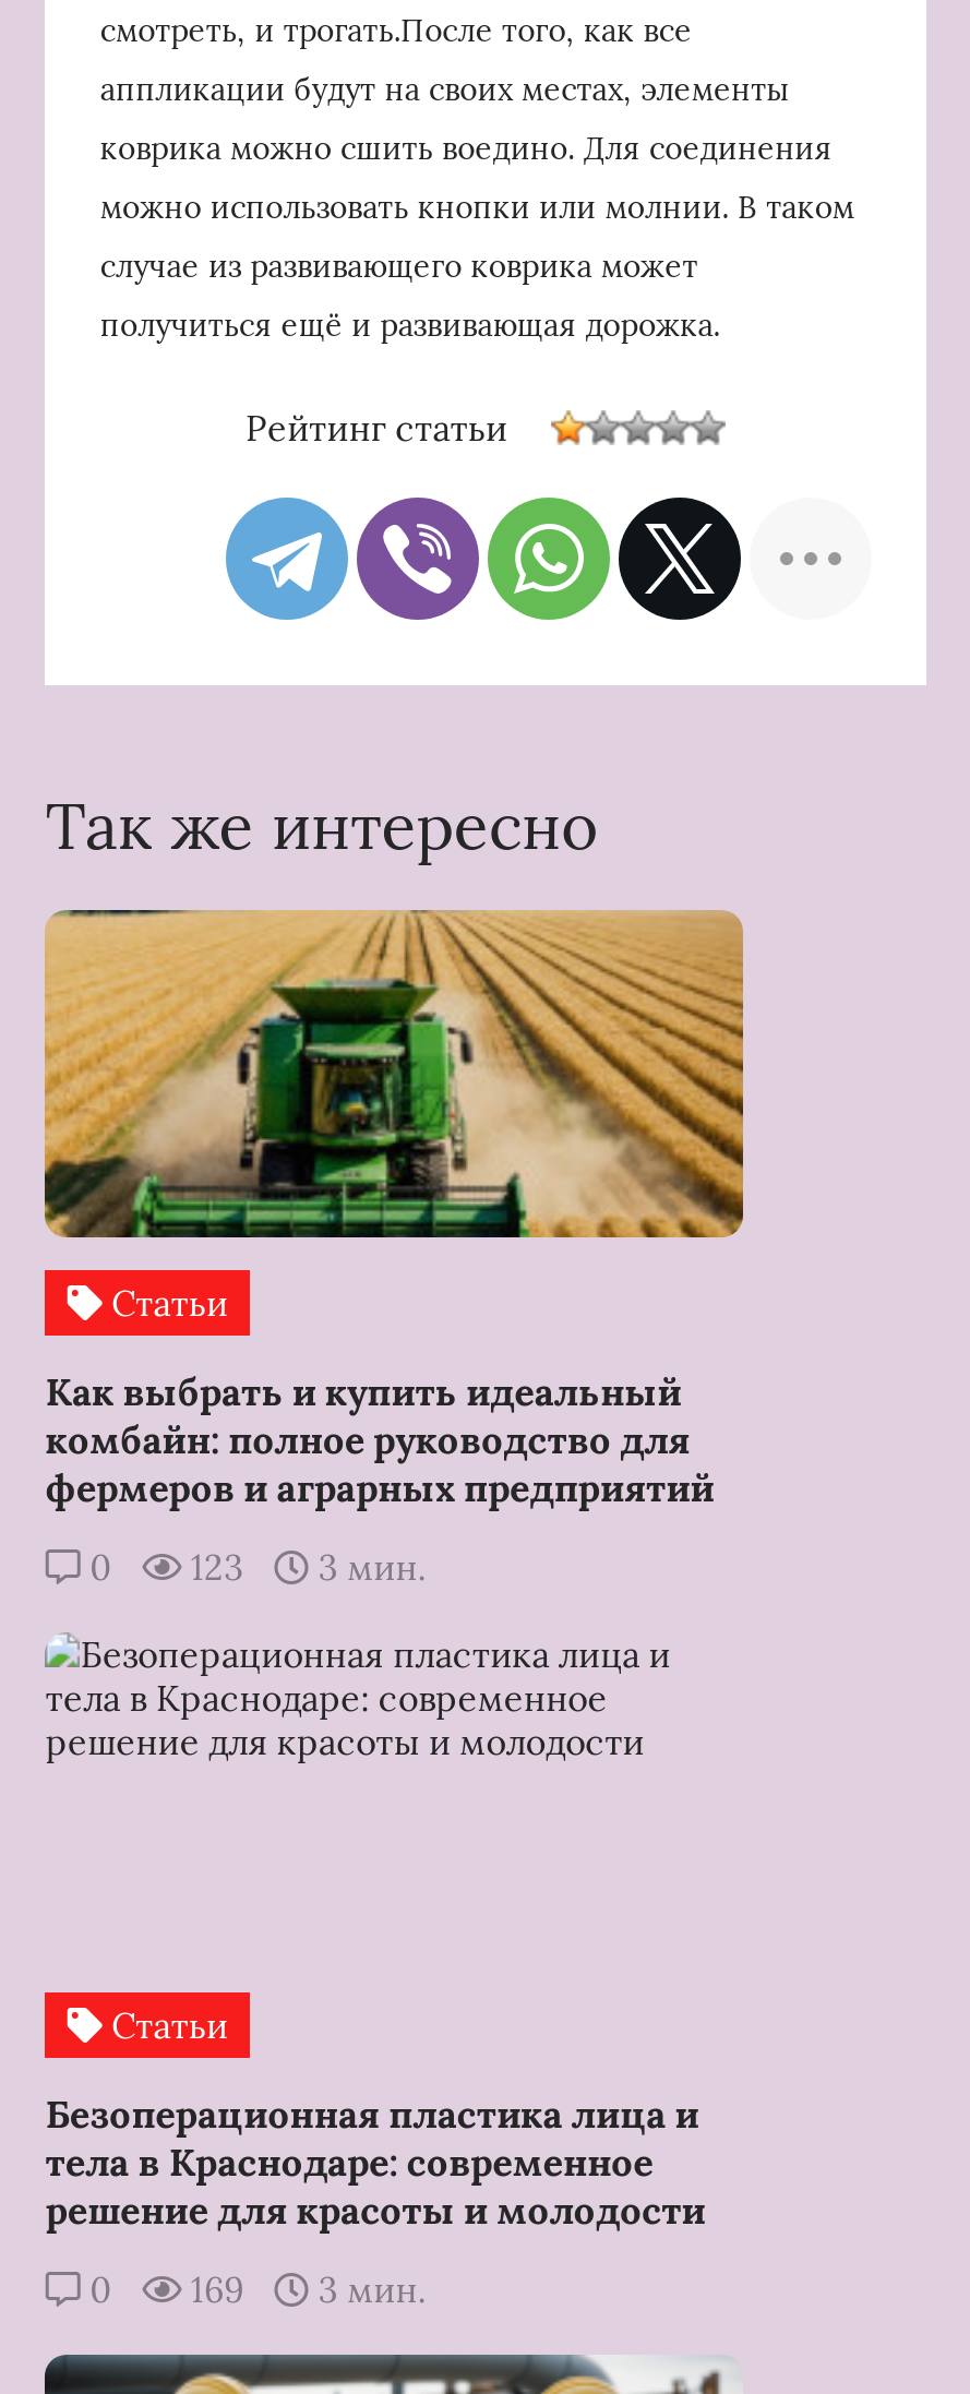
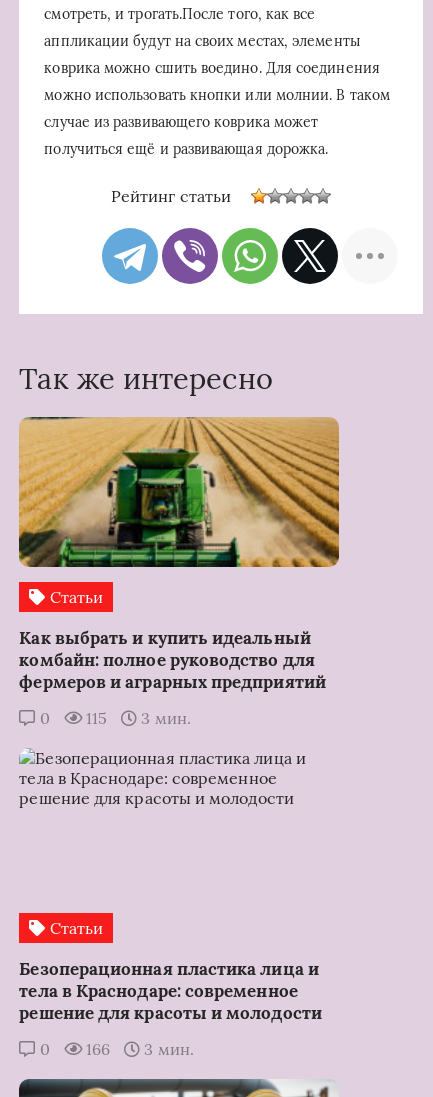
[81,1545,426,1589] 0 123 3 мин. -> [35,708,191,728] 0 115 3 мин.
[81,2267,426,2311] 0 169 3 мин. -> [35,1039,194,1059] 0 166 3 мин.

